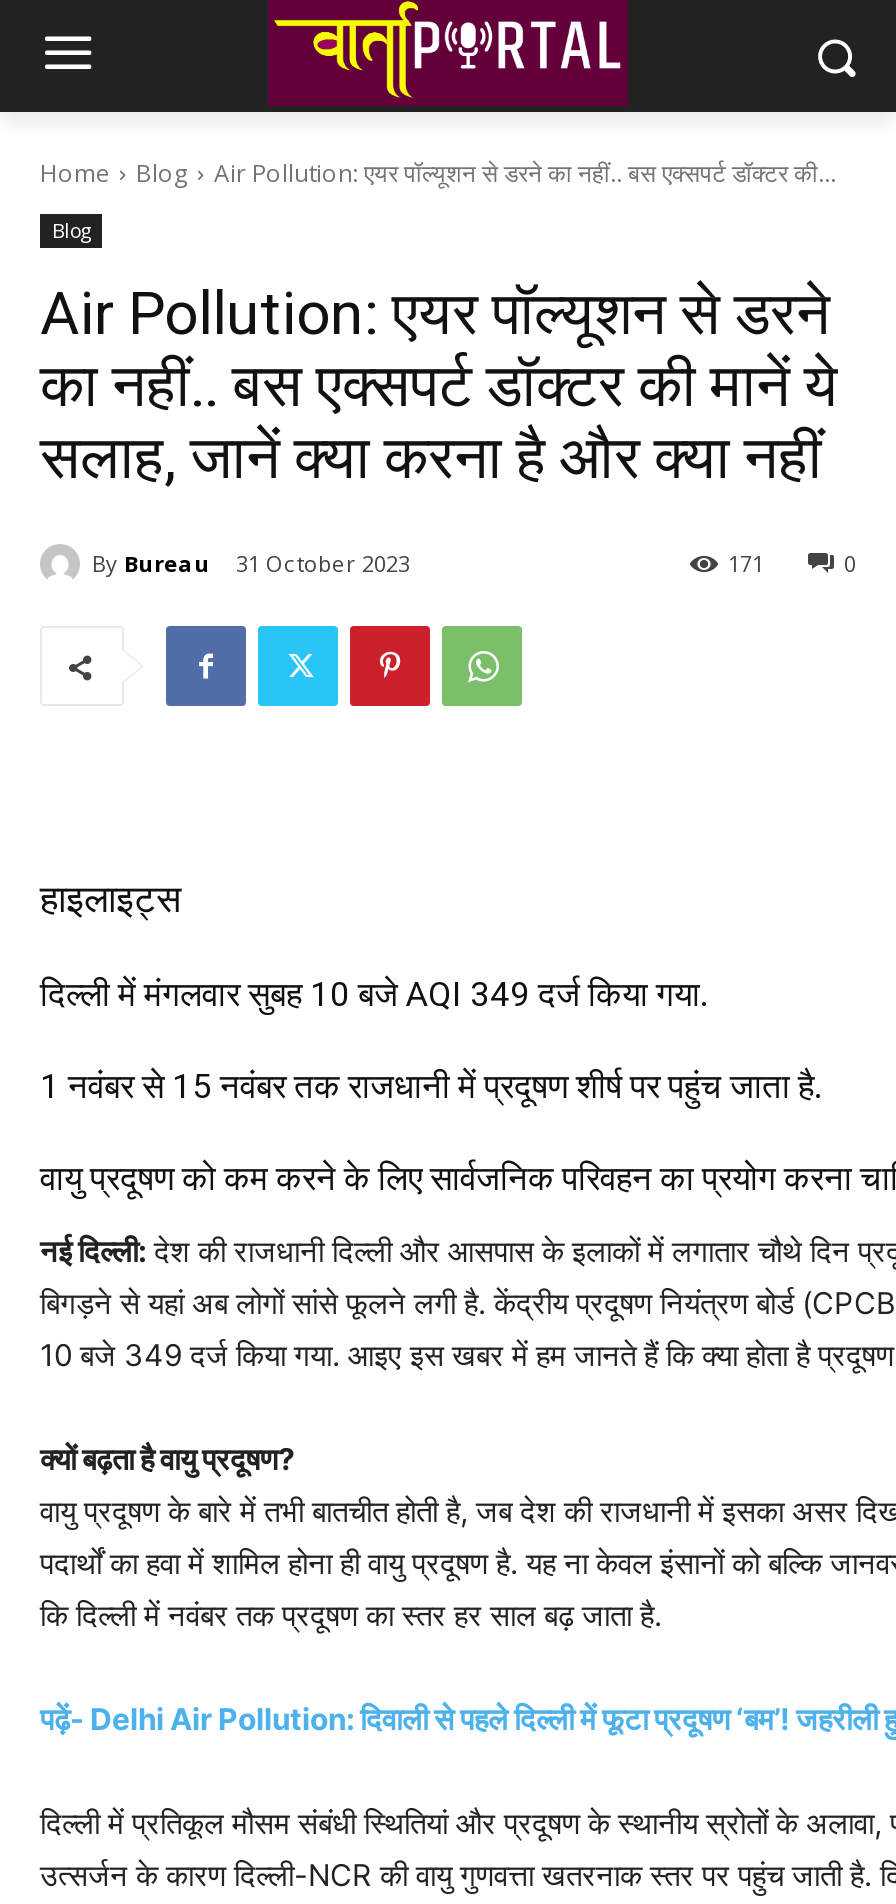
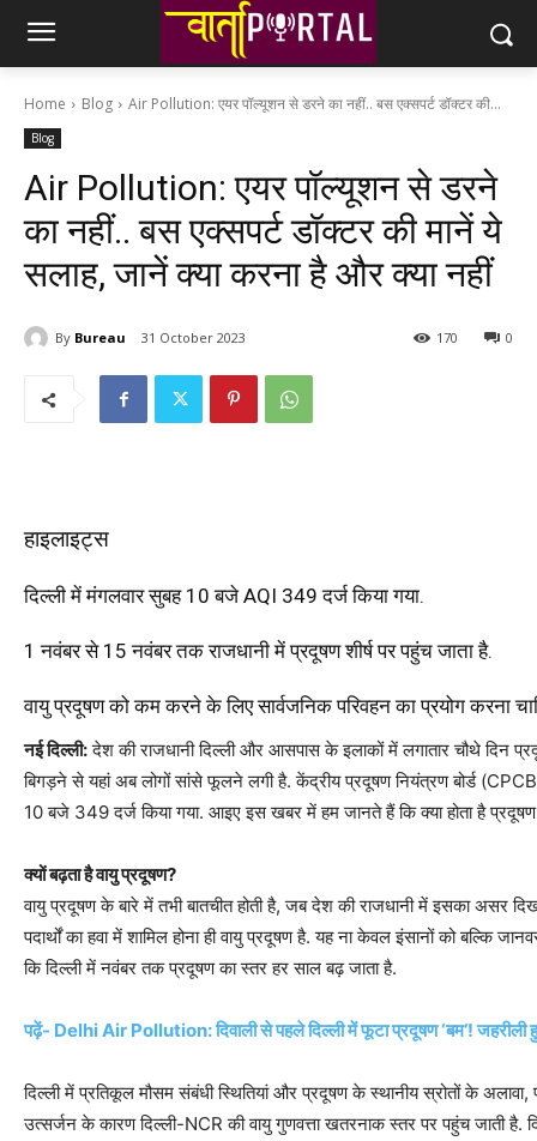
[728,548,764,578] 171 -> [436,329,458,346] 170

